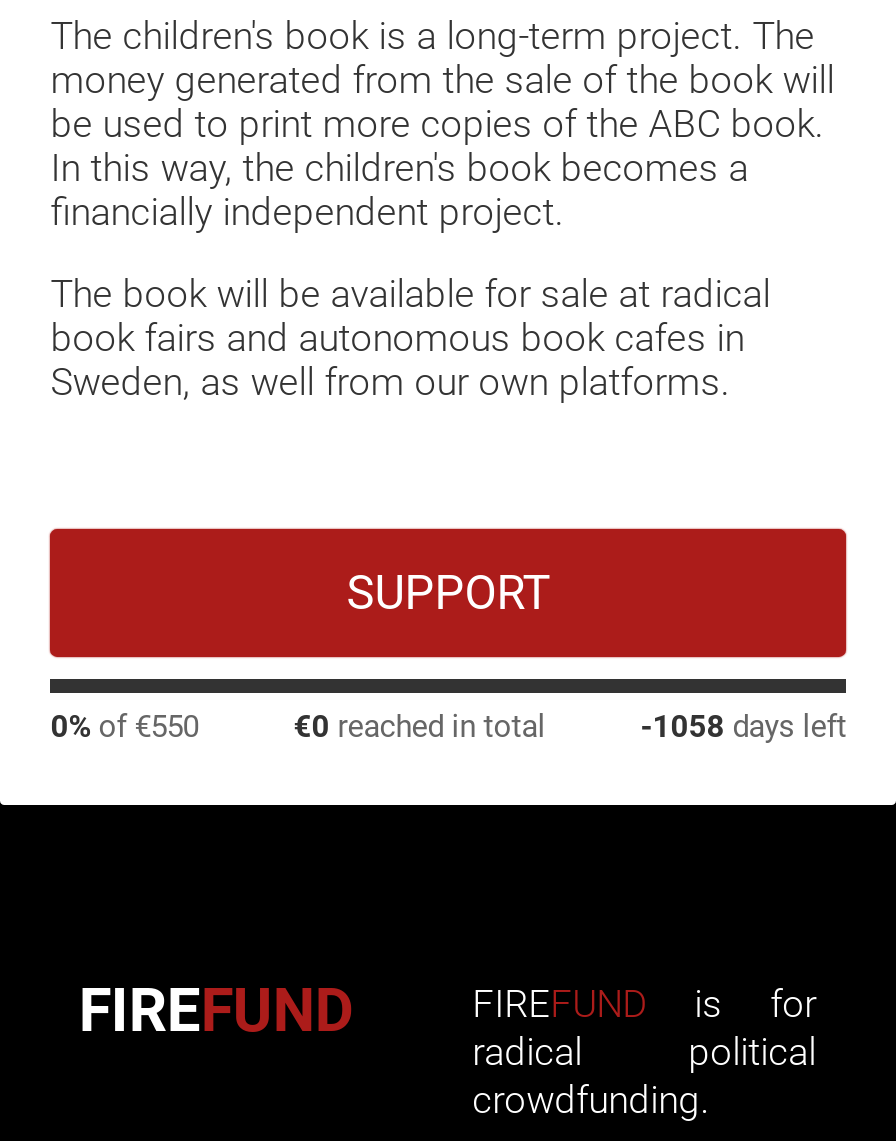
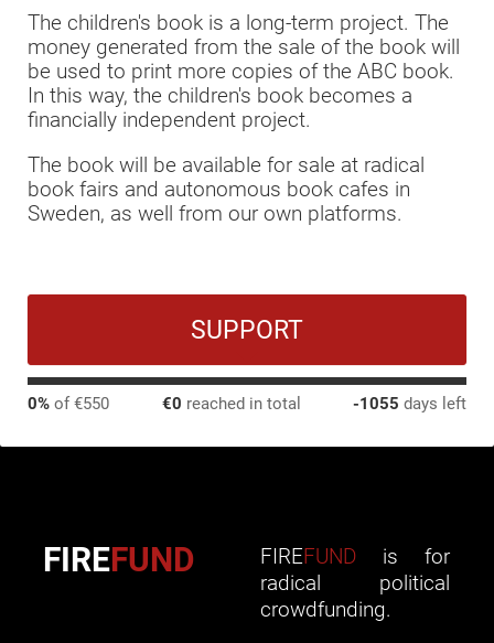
[640,709,846,745] -1058 days left -> [353,394,467,414] -1055 days left

